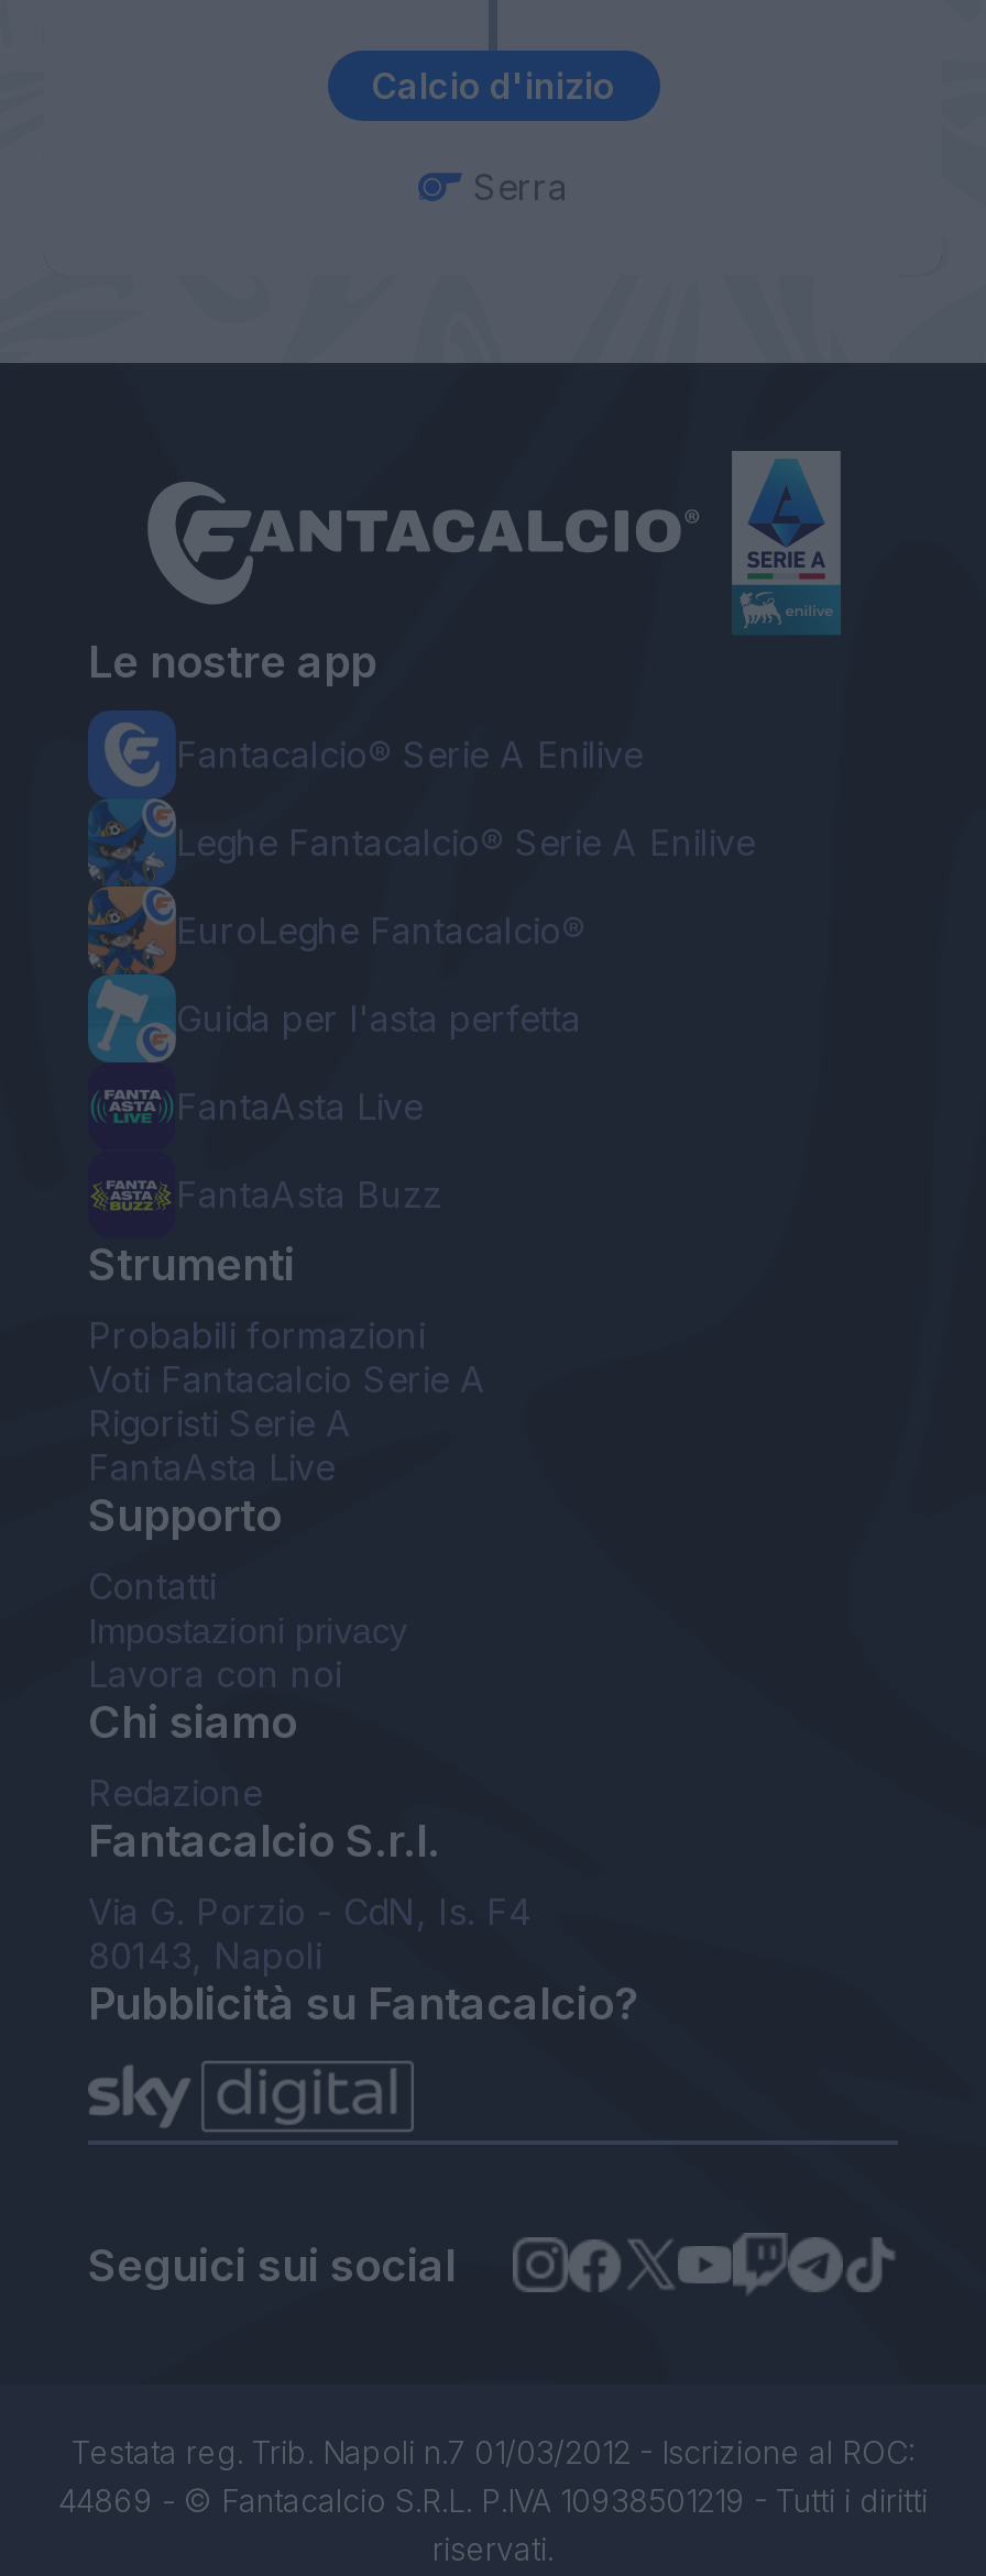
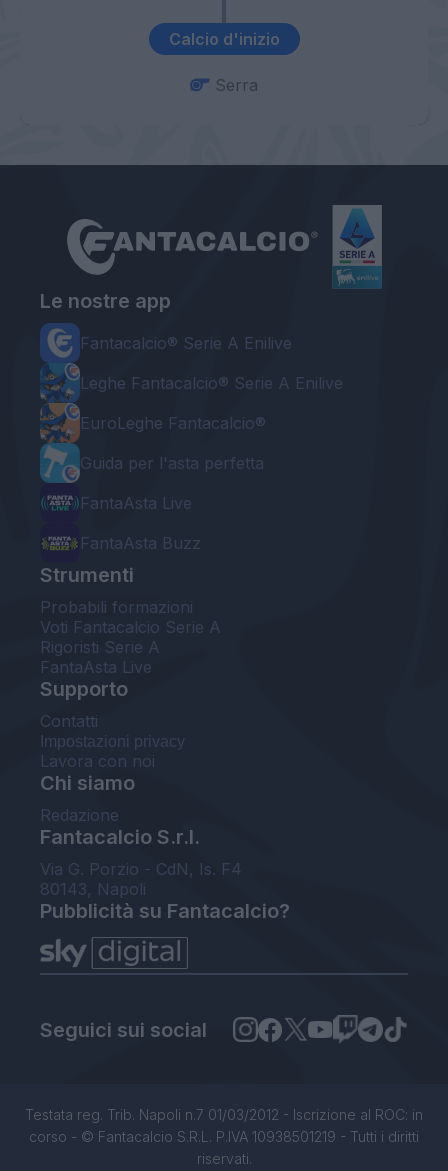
[58,2433,928,2519] Testata reg. Trib. Napoli n.7 01/03/2012 - Iscrizione al ROC: | 44869 - © Fantacalcio S.R.L. P.IVA 10938501219 - Tutti i diritti -> [25,1106,423,1145] Testata reg. Trib. Napoli n.7 01/03/2012 - Iscrizione al ROC: in | corso - © Fantacalcio S.R.L. P.IVA 10938501219 - Tutti i diritti

